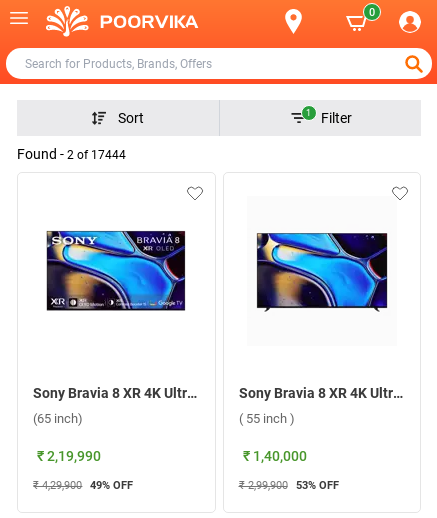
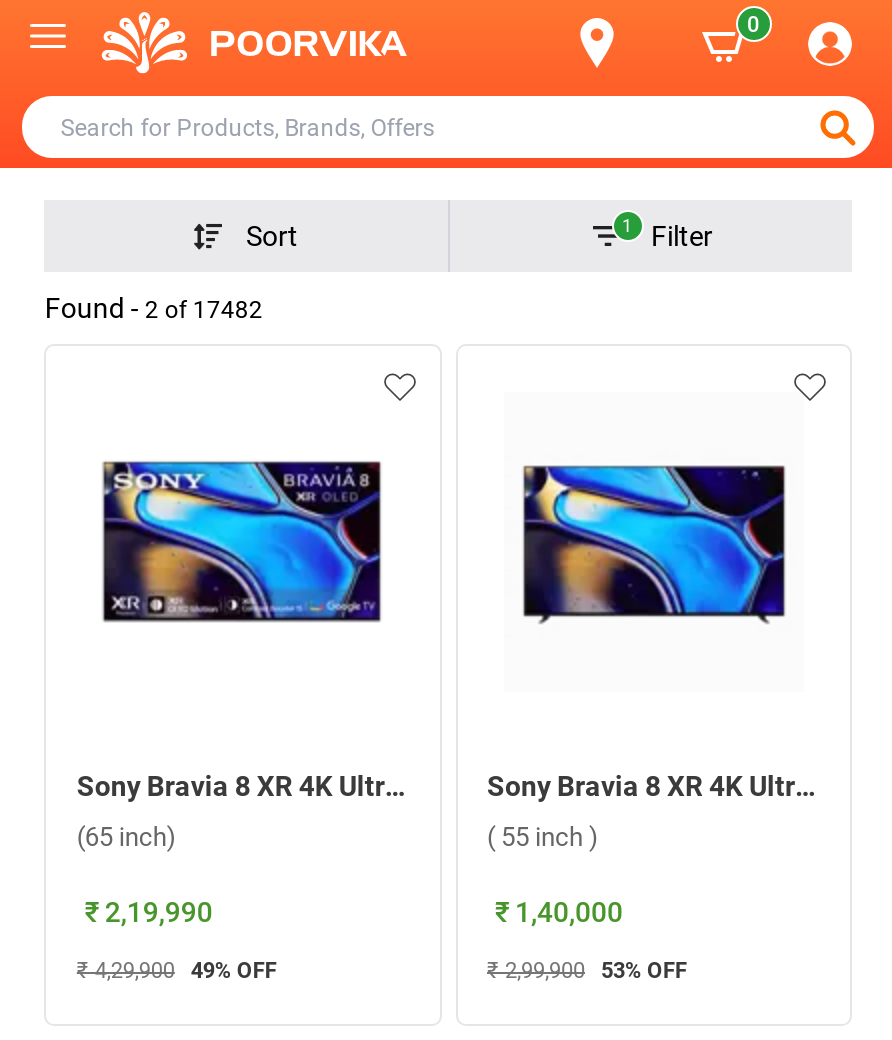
[17,146,126,162] Found - 2 of 17444 -> [45,292,263,324] Found - 2 of 17482

